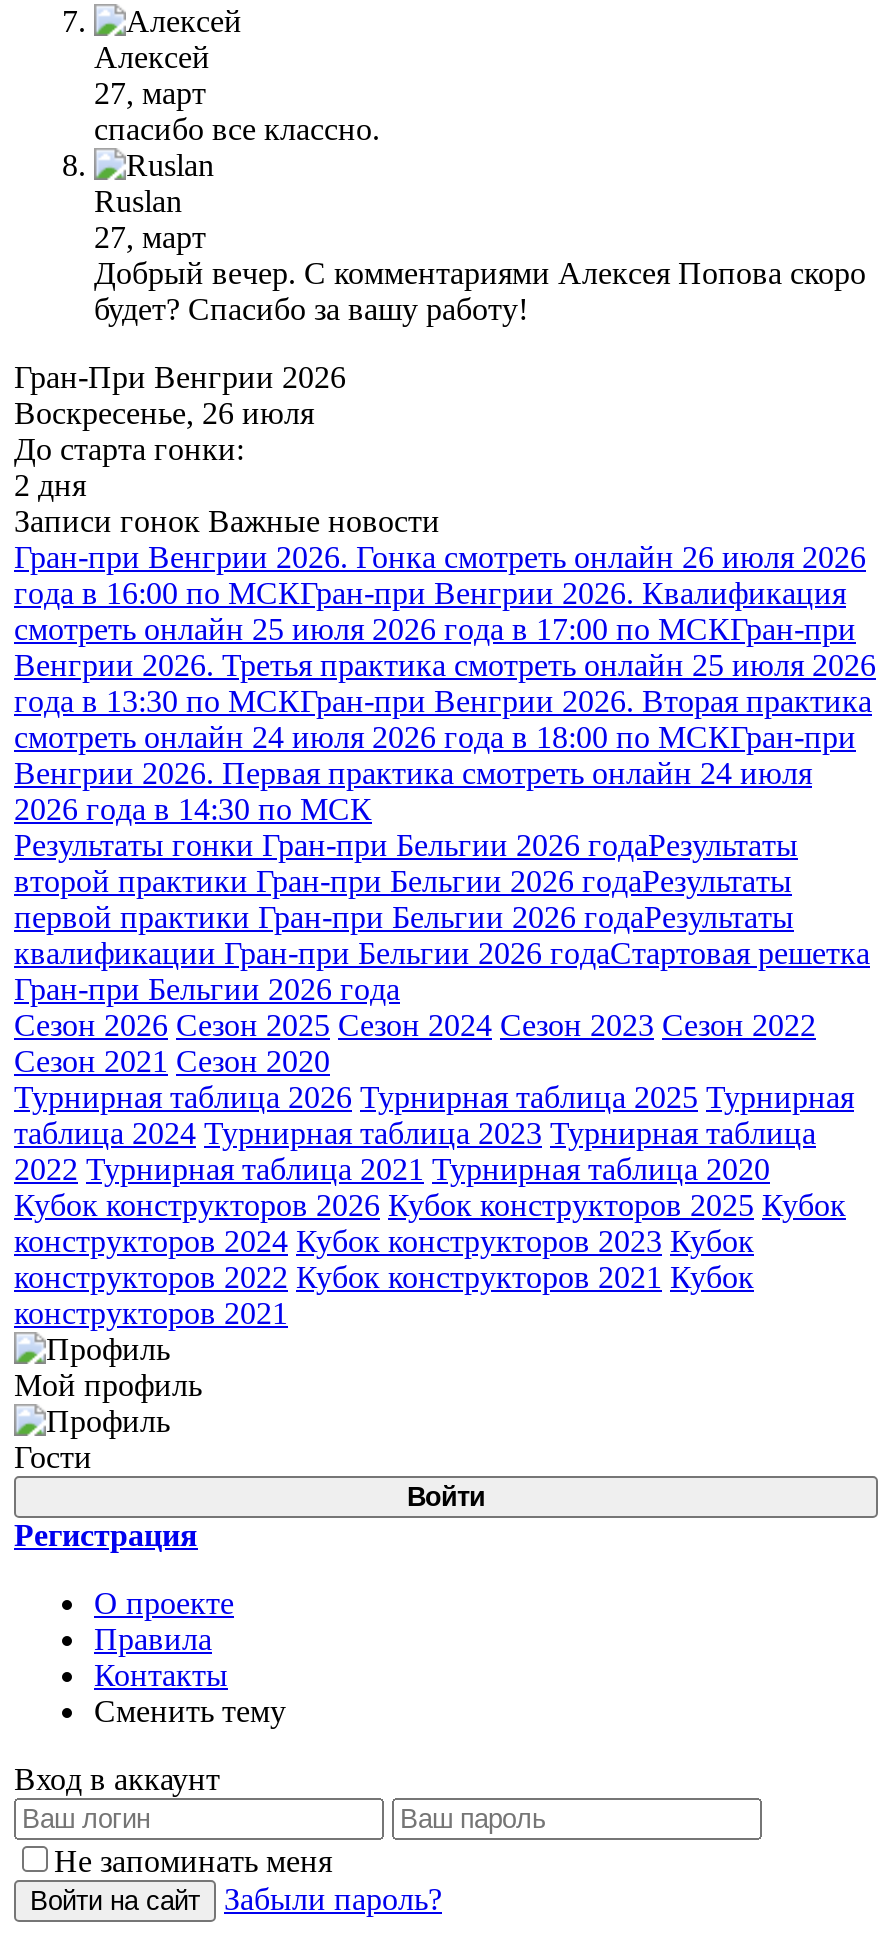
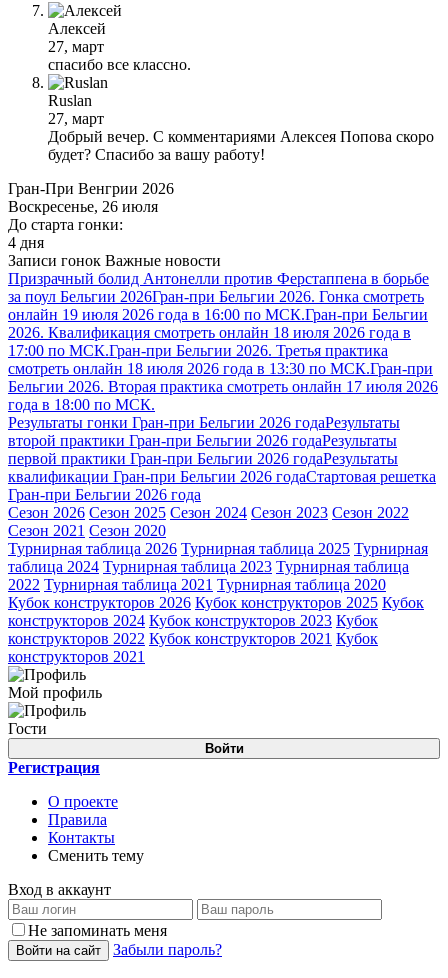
[14,468,86,502] 2 дня -> [8,234,44,251] 4 дня
[14,540,876,826] Гран-при Венгрии 2026. Гонка смотреть онлайн 26 июля 2026 | года в 16:00 по МСКГран-при Венгрии 2026. Квалификация | смотреть онлайн 25 июля 2026 года в 17:00 по МСКГран-при | Венгрии 2026. Третья практика смотреть онлайн 25 июля 2026 | года в 13:30 по МСКГран-при Венгрии 2026. Вторая практика | смотреть онлайн 24 июля 2026 года в 18:00 по МСКГран-при | Венгрии 2026. Первая практика смотреть онлайн 24 июля | 2026 года в 14:30 по МСК -> [8,270,438,413] Призрачный болид Антонелли против Ферстаппена в борьбе | за поул Бельгии 2026Гран-при Бельгии 2026. Гонка смотреть | онлайн 19 июля 2026 года в 16:00 по МСК.Гран-при Бельгии | 2026. Квалификация смотреть онлайн 18 июля 2026 года в | 17:00 по МСК.Гран-при Бельгии 2026. Третья практика | смотреть онлайн 18 июля 2026 года в 13:30 по МСК.Гран-при | Бельгии 2026. Вторая практика смотреть онлайн 17 июля 2026 | года в 18:00 по МСК.

